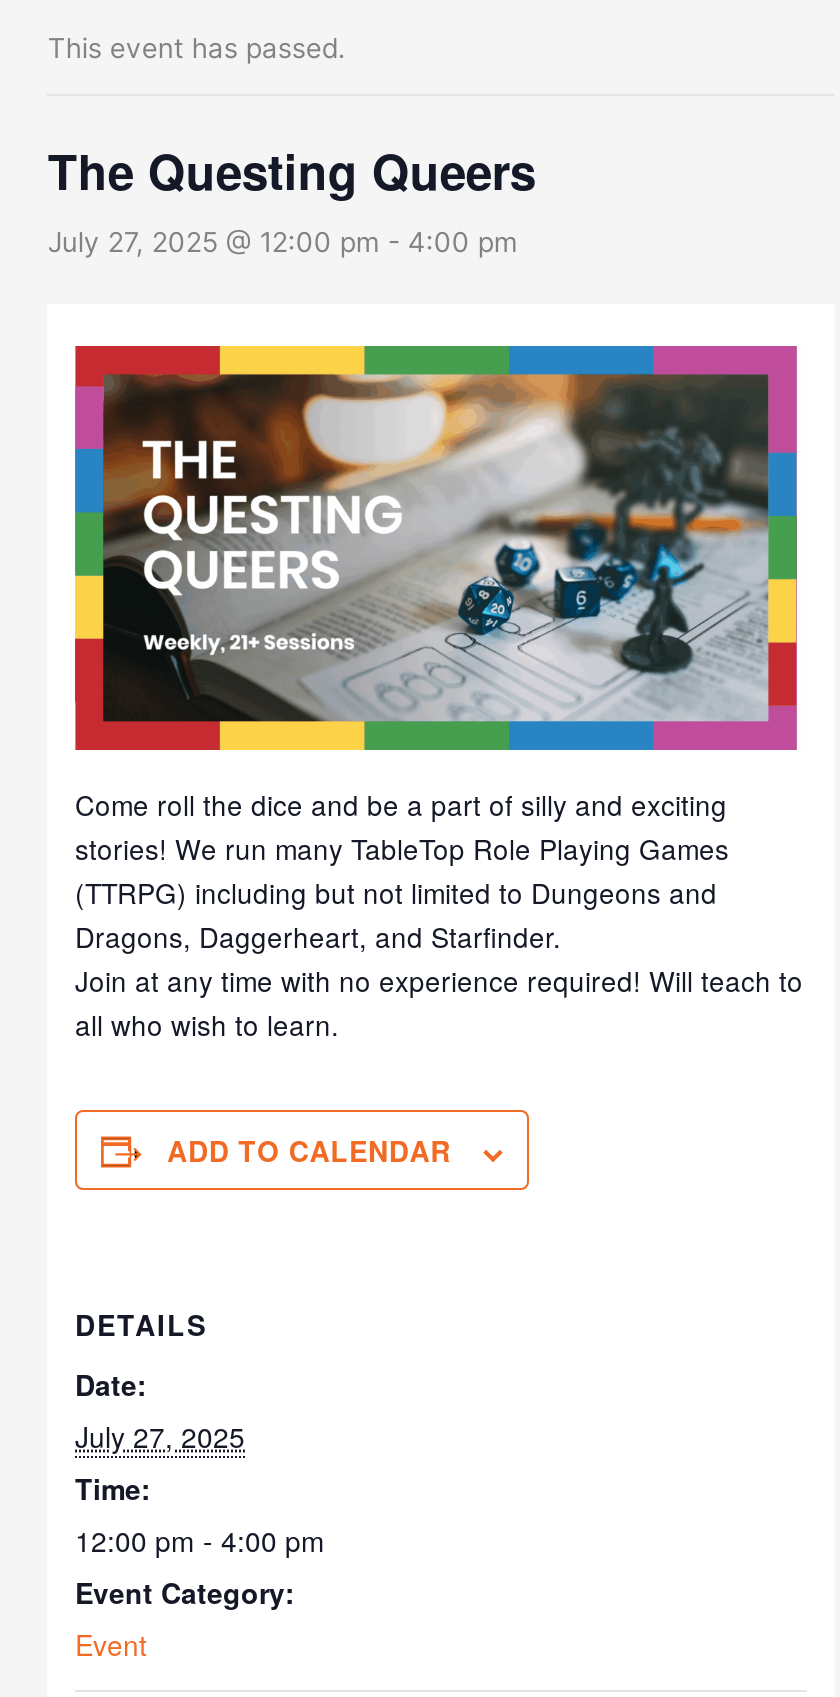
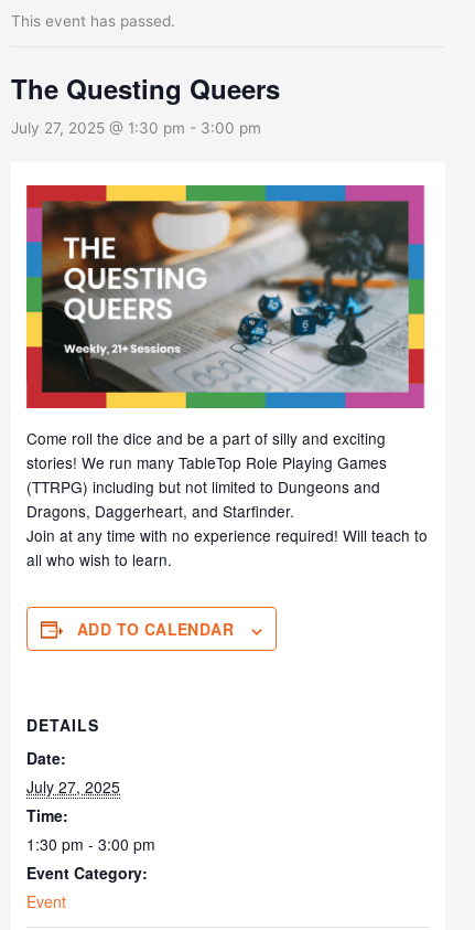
[48,226,518,258] July 27, 2025 @ 12:00 pm - 4:00 pm -> [11,119,262,137] July 27, 2025 @ 1:30 pm - 3:00 pm
[75,1521,325,1561] 12:00 pm - 4:00 pm -> [26,833,155,856] 1:30 pm - 3:00 pm

